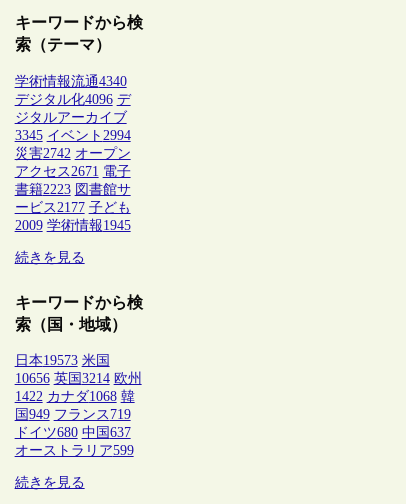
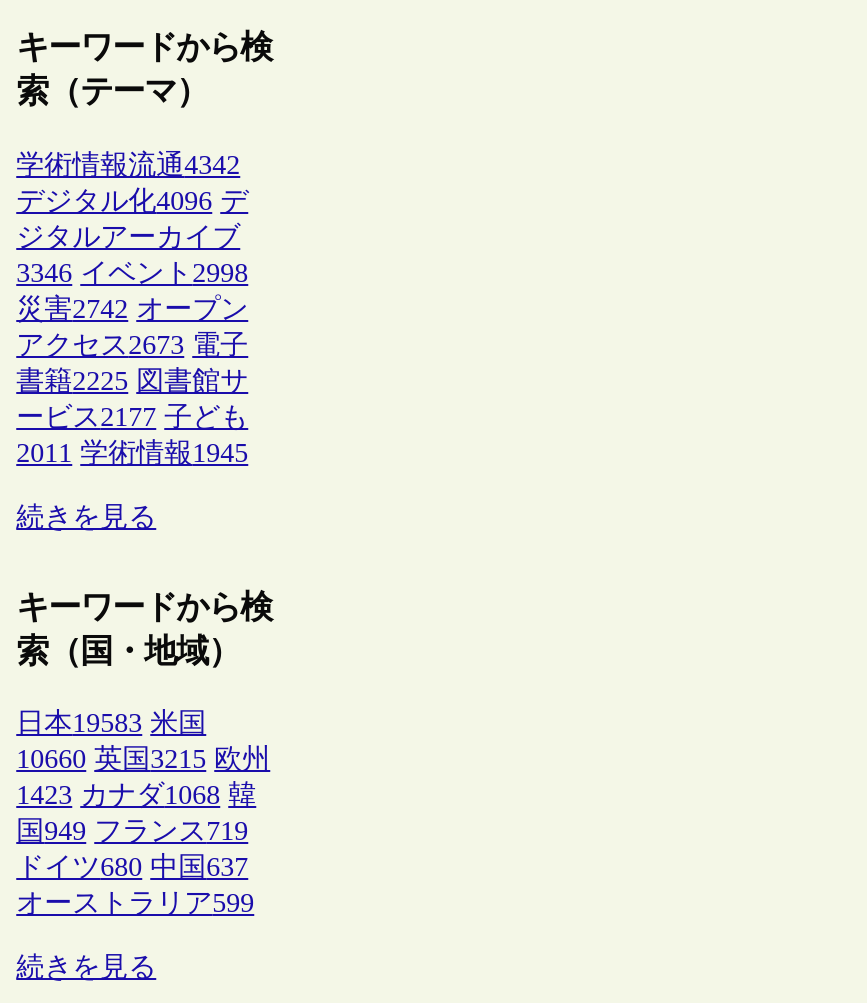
[15,74,127,89] 学術情報流通4340 -> [16,150,240,180] 学術情報流通4342
[15,128,131,143] 3345 イベント2994 -> [16,258,248,288] 3346 イベント2998
[15,164,131,179] アクセス2671 電子 -> [16,330,248,360] アクセス2673 電子
[15,182,131,197] 書籍2223 図書館サ -> [16,366,248,396] 書籍2225 図書館サ
[15,218,131,233] 2009 学術情報1945 -> [16,438,248,468] 2011 学術情報1945
[15,353,110,368] 日本19573 米国 -> [16,709,206,739] 日本19583 米国
[15,371,142,386] 10656 英国3214 欧州 -> [16,745,270,775] 10660 英国3215 欧州
[15,389,135,404] 1422 カナダ1068 韓 -> [16,781,256,811] 1423 カナダ1068 韓

